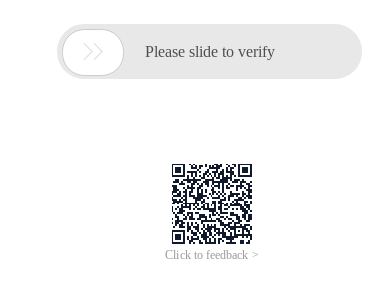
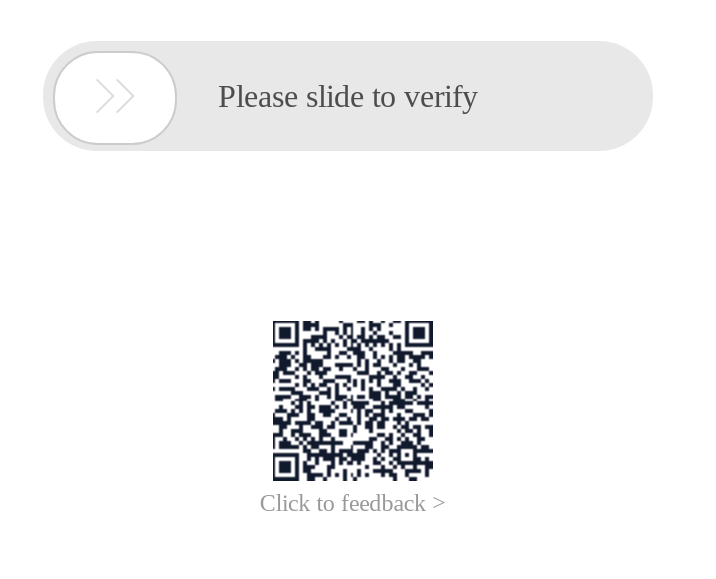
[172,164,253,245] [image] -> [271,319,433,483] [image]

